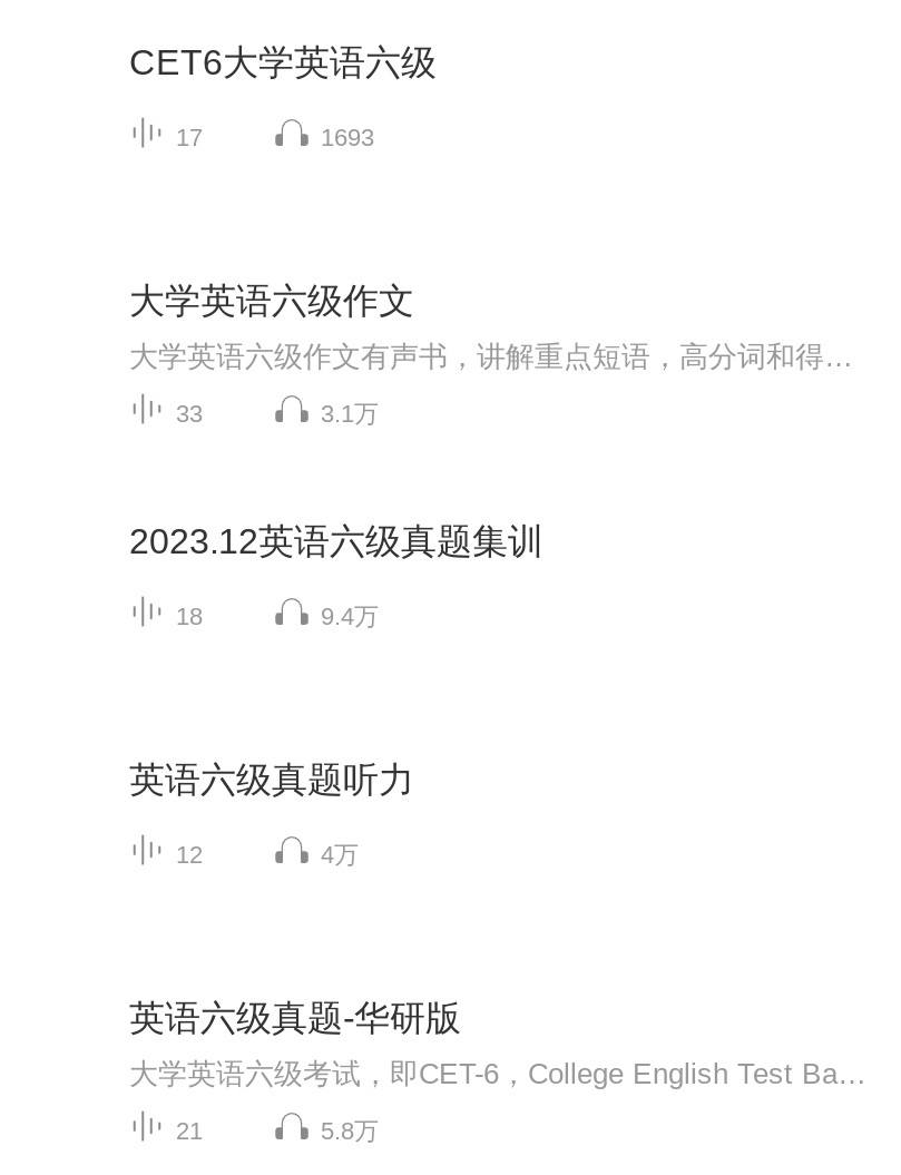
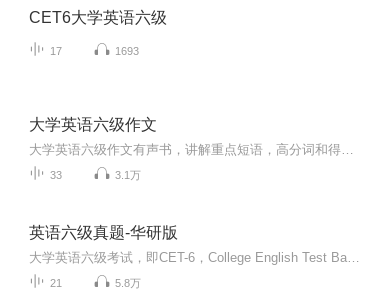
[129,522,543,629] 2023.12英语六级真题集训 | 18 | 9.4万 -> none
[129,760,414,867] 英语六级真题听力 | 12 | 4万 -> none

